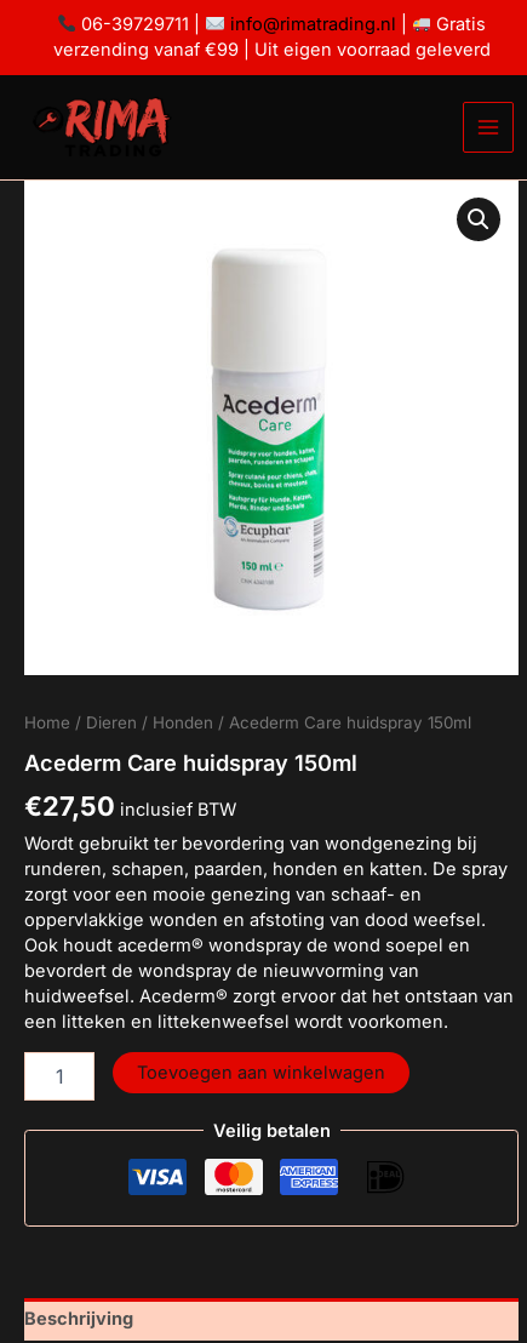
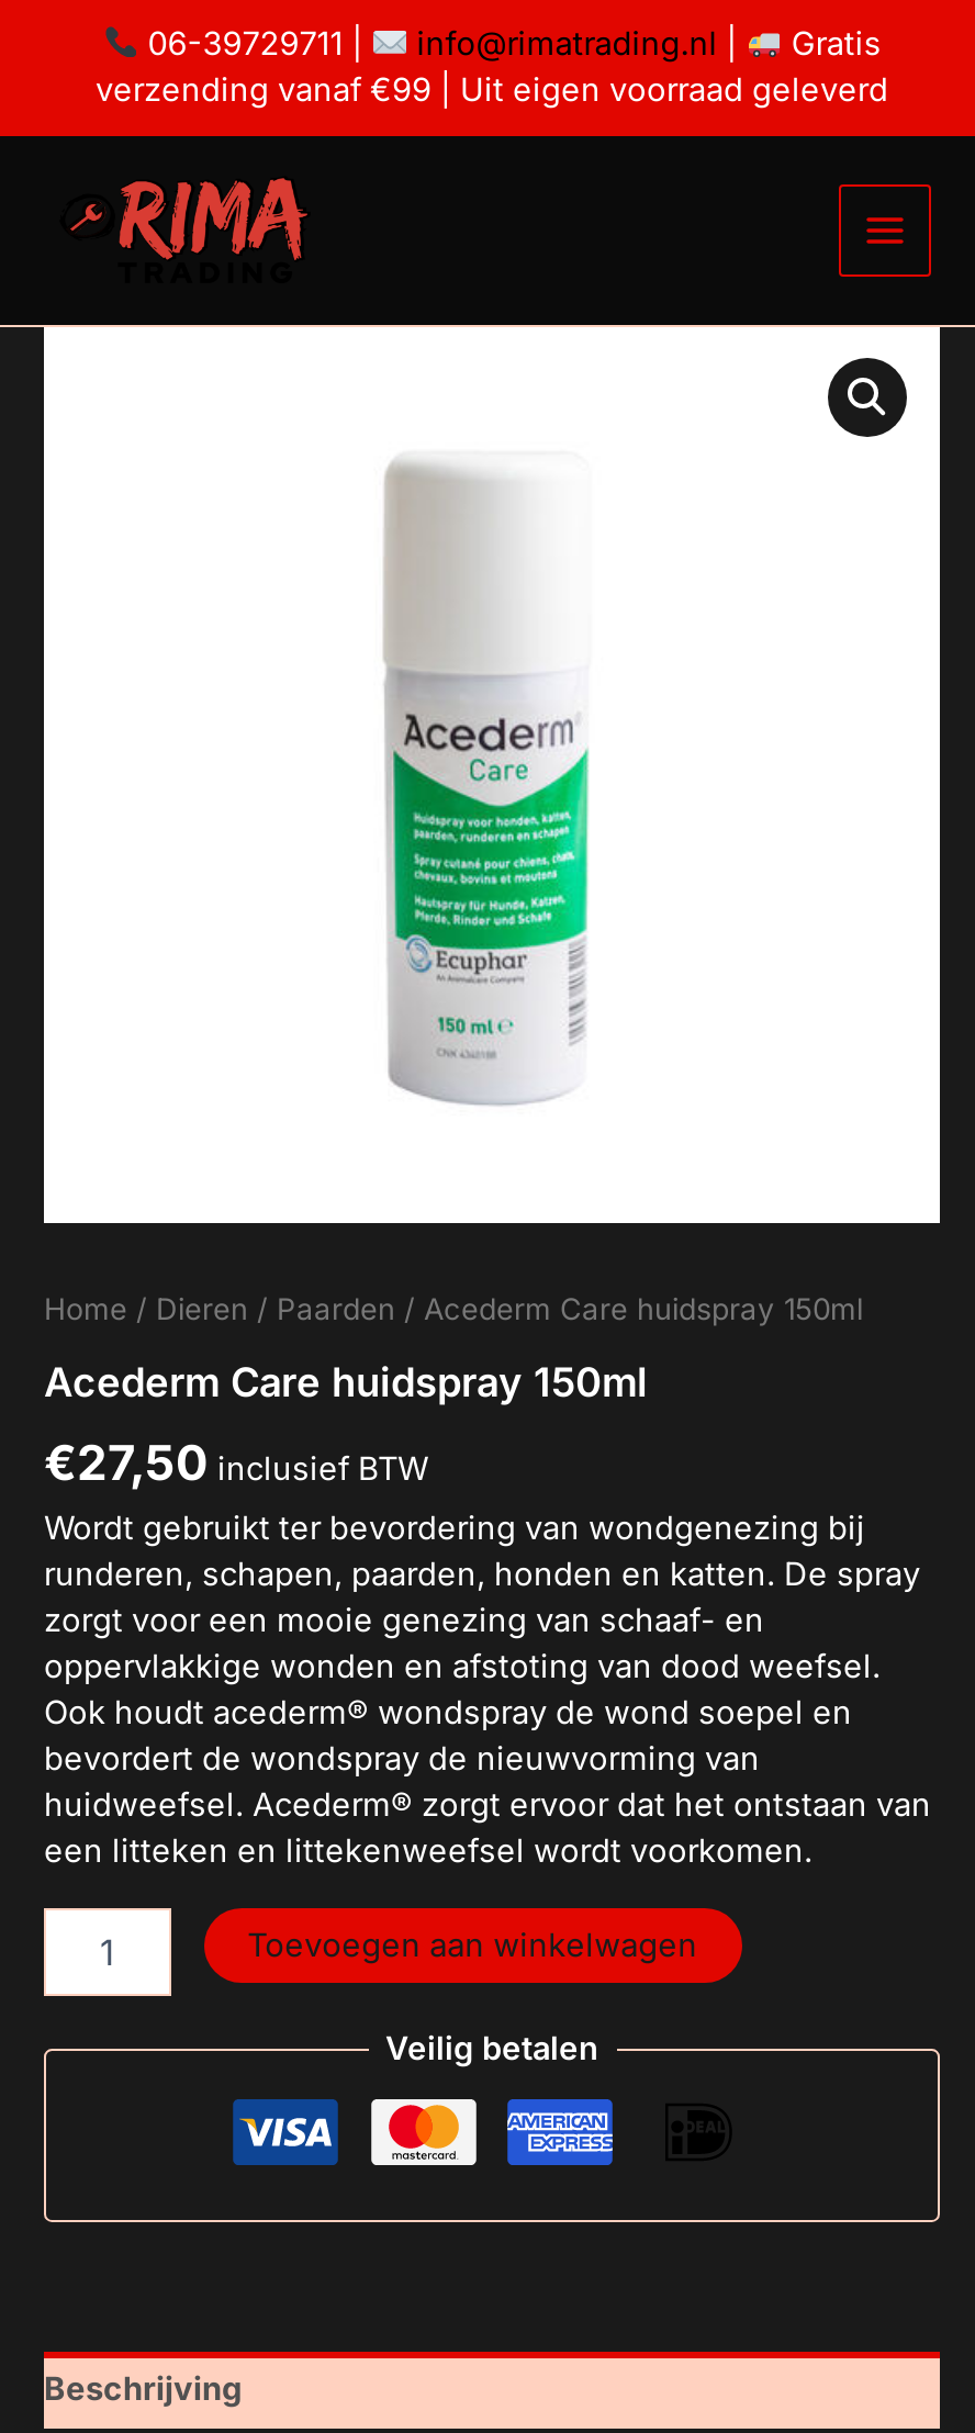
[24,713,471,732] Home / Dieren / Honden / Acederm Care huidspray 150ml -> [44,1291,863,1326] Home / Dieren / Paarden / Acederm Care huidspray 150ml

